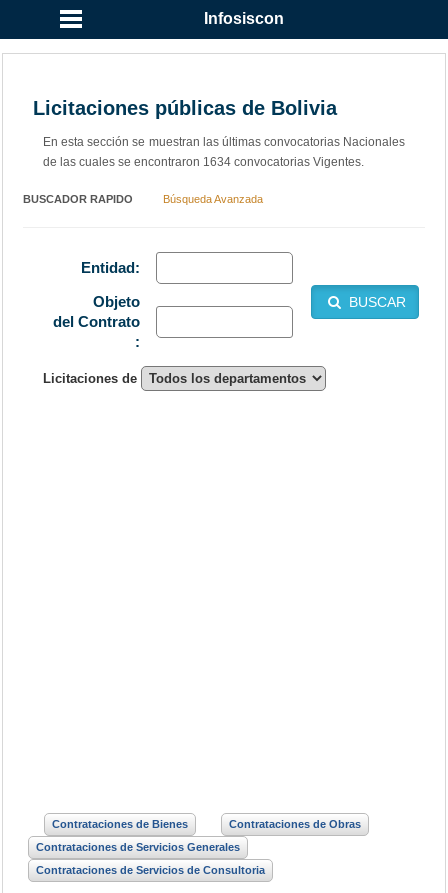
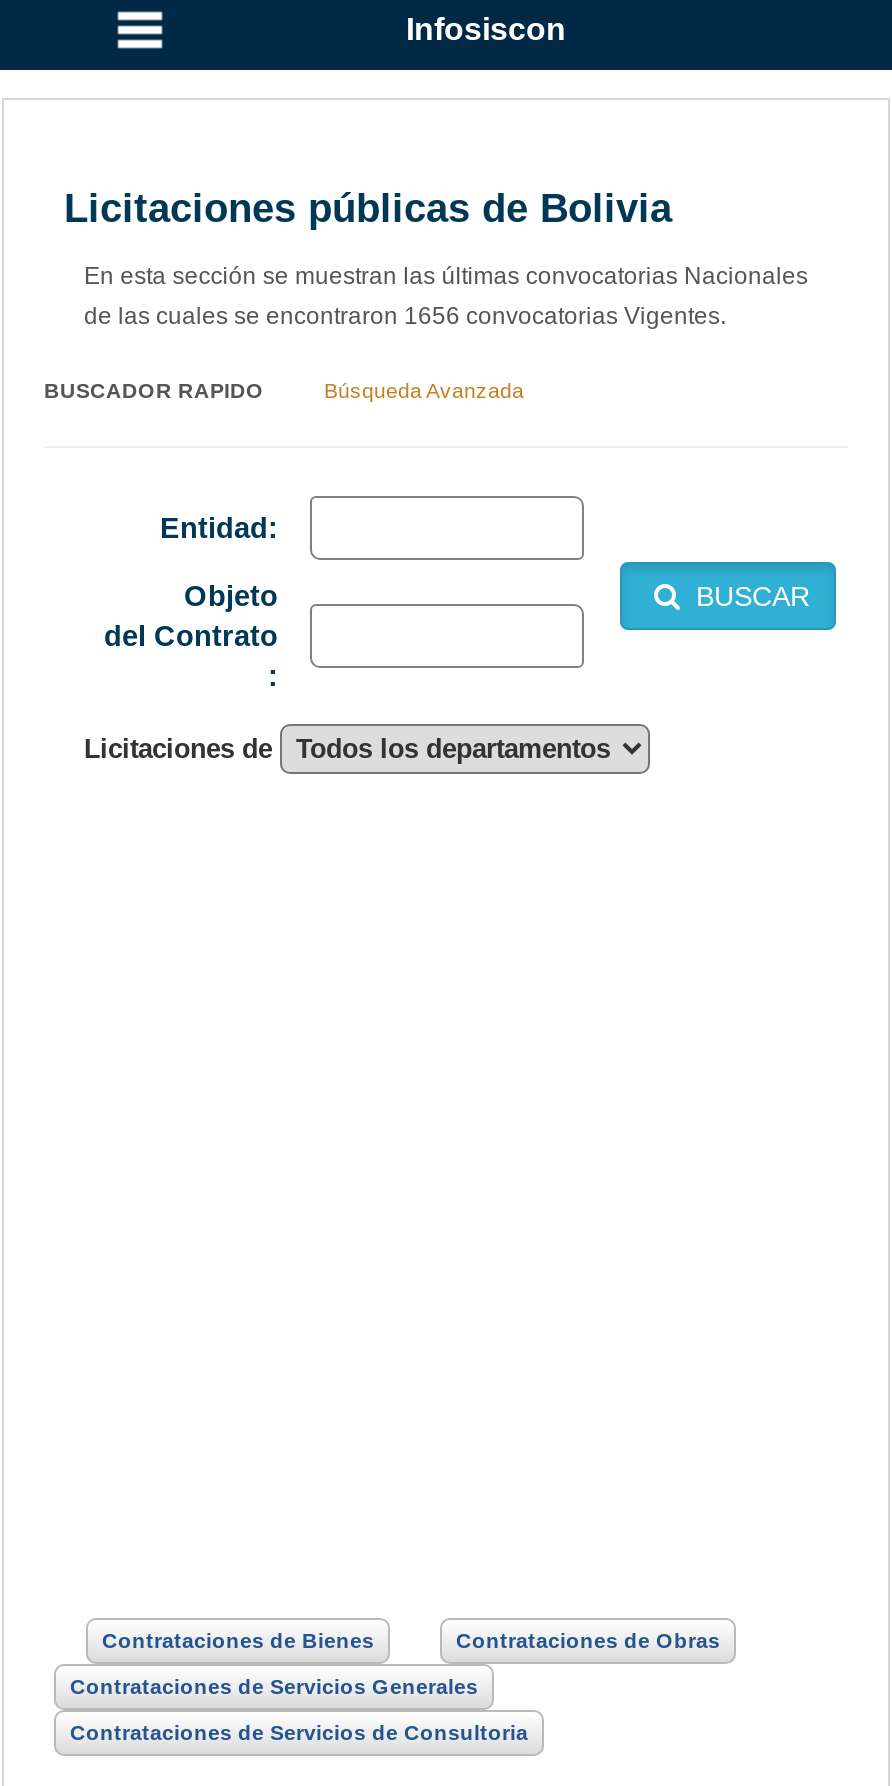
[43,155,364,169] de las cuales se encontraron 1634 convocatorias Vigentes. -> [84,302,726,330] de las cuales se encontraron 1656 convocatorias Vigentes.

